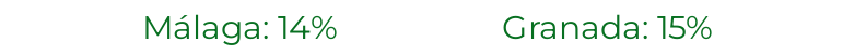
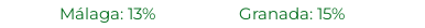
[142,7,337,48] Málaga: 14% -> [59,3,155,24] Málaga: 13%

